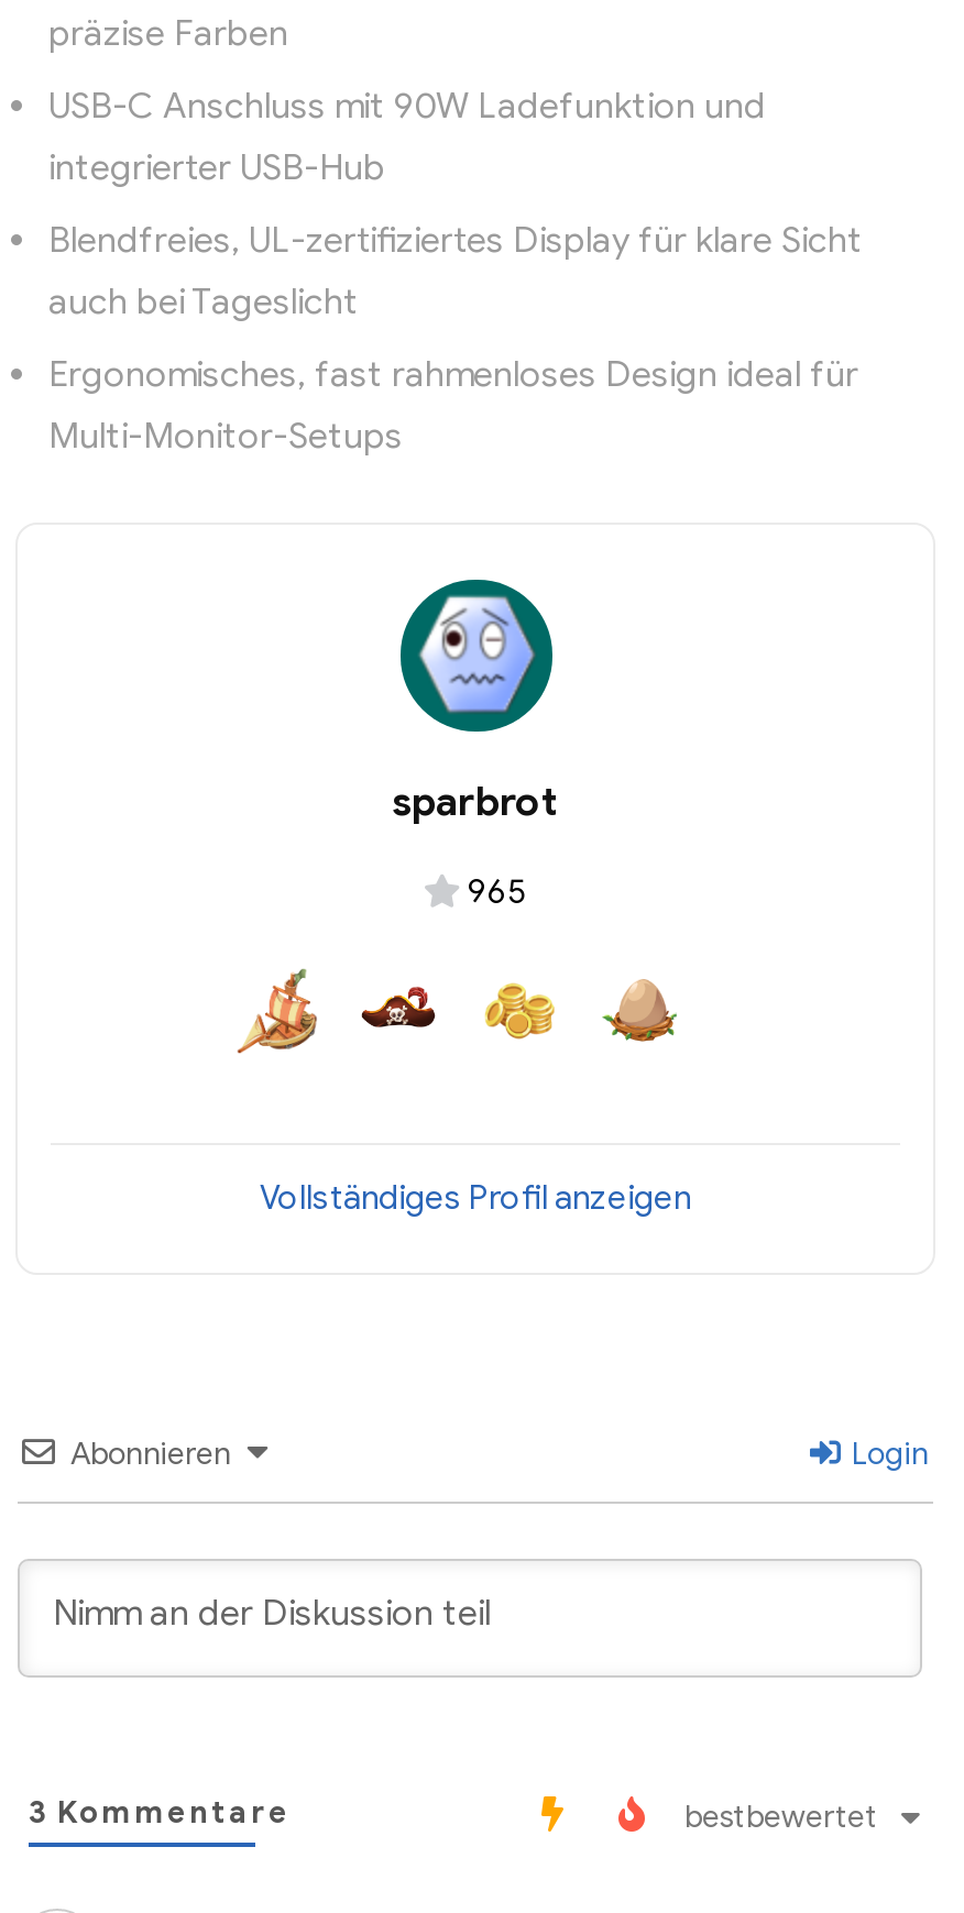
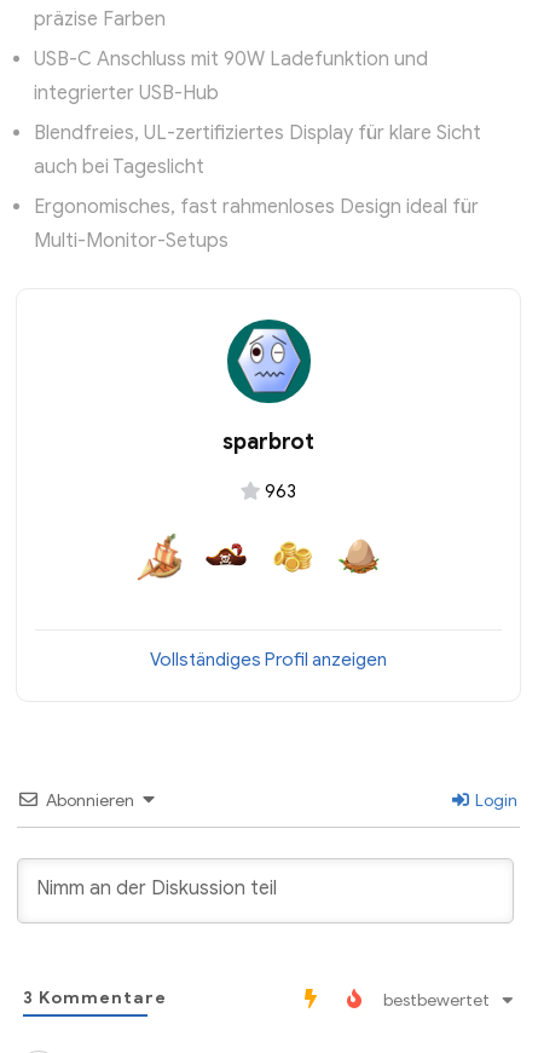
[461,872,527,912] 965 -> [261,481,296,502] 963

